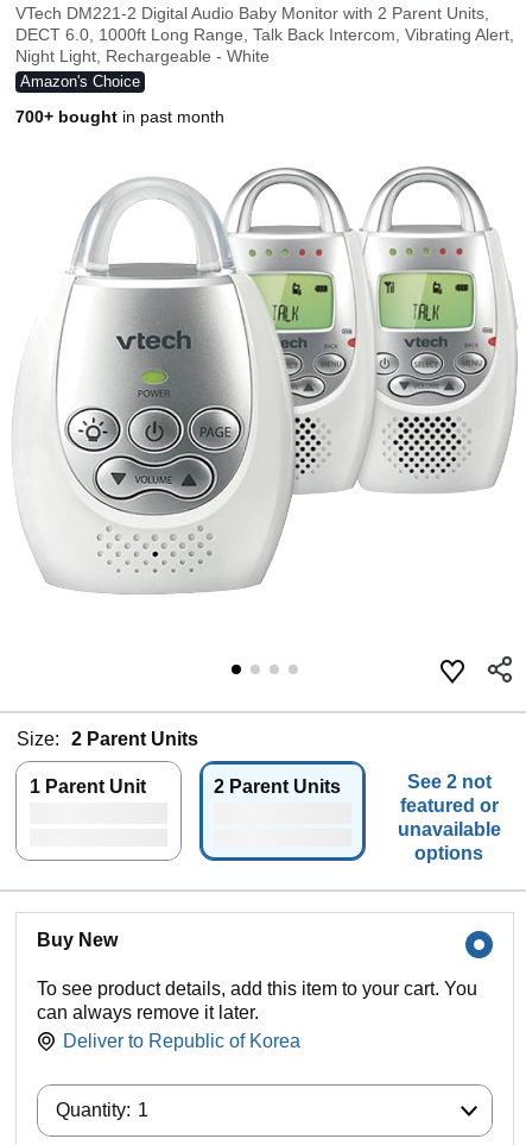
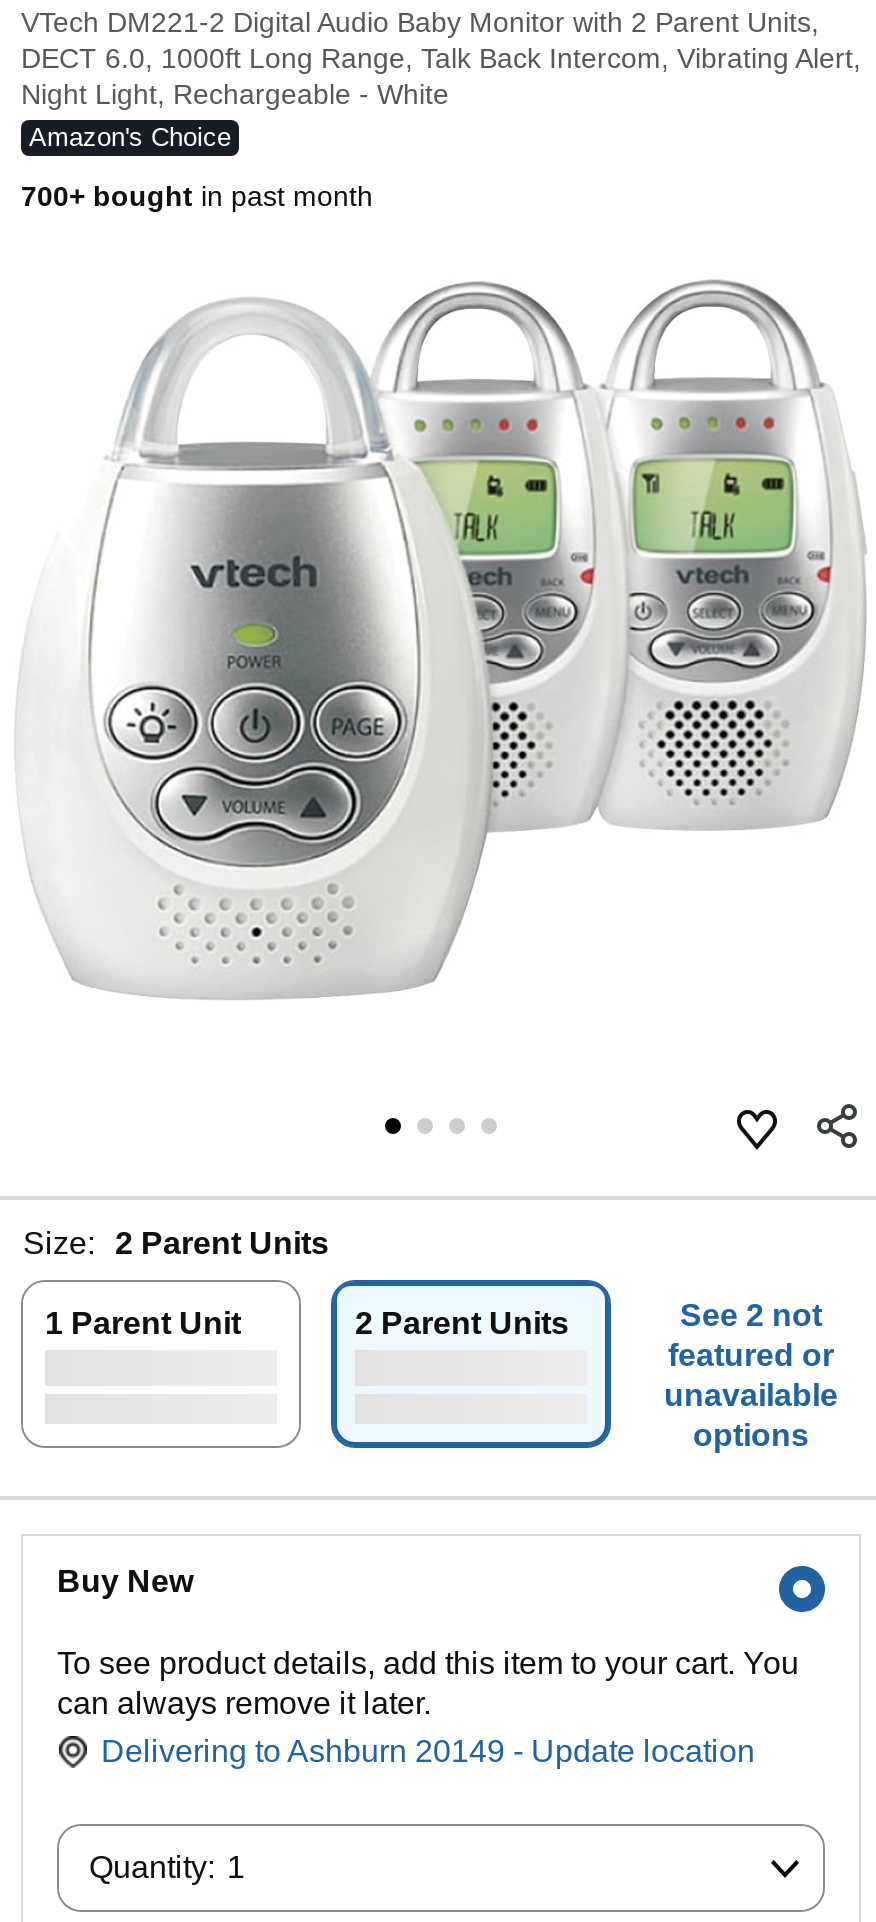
[63,1031,300,1051] Deliver to Republic of Korea -> [101,1734,755,1768] Delivering to Ashburn 20149 - Update location

